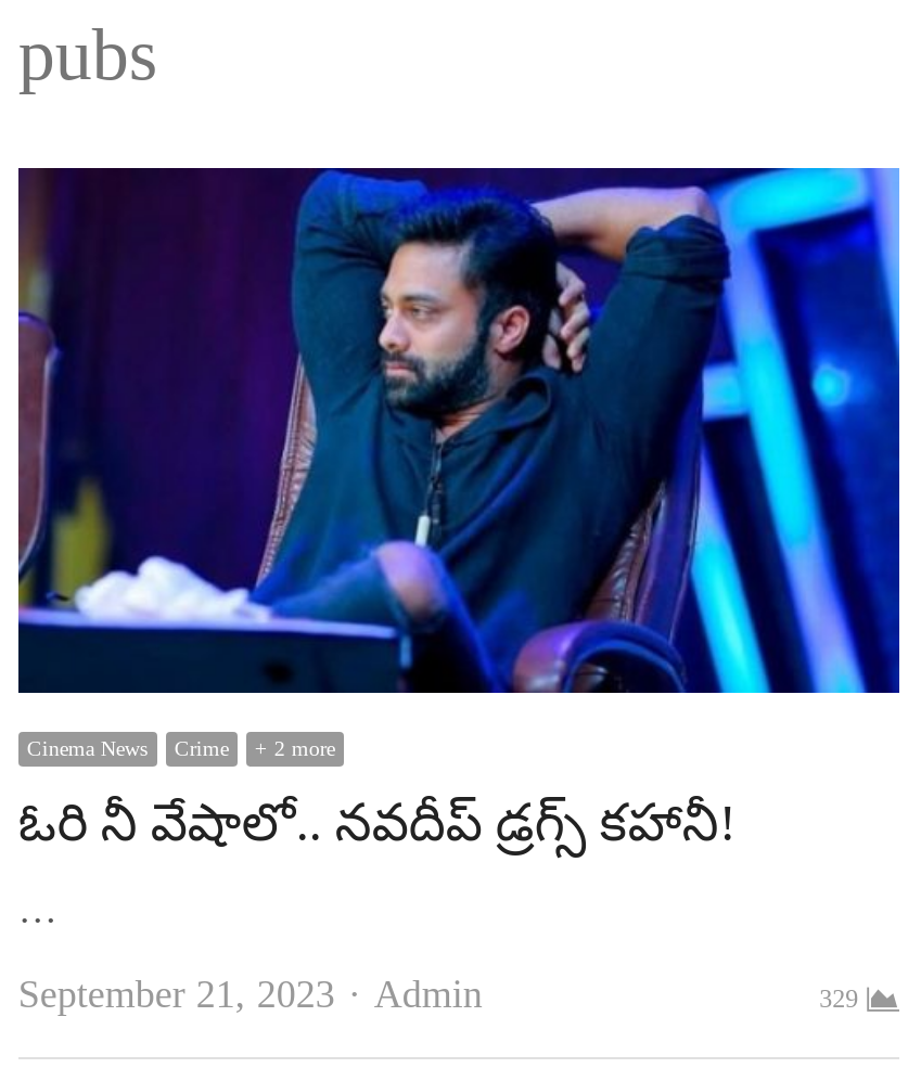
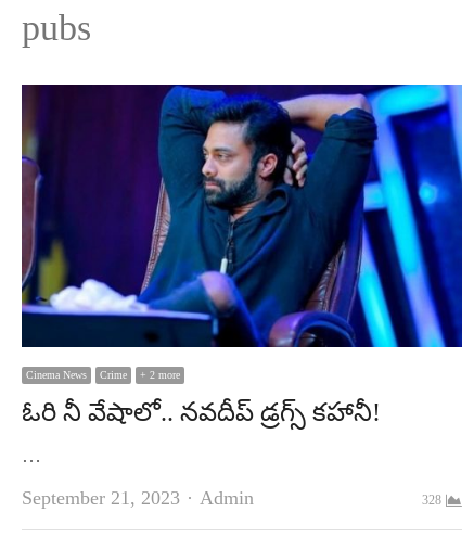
[819,984,858,1014] 329 -> [422,493,442,508] 328

